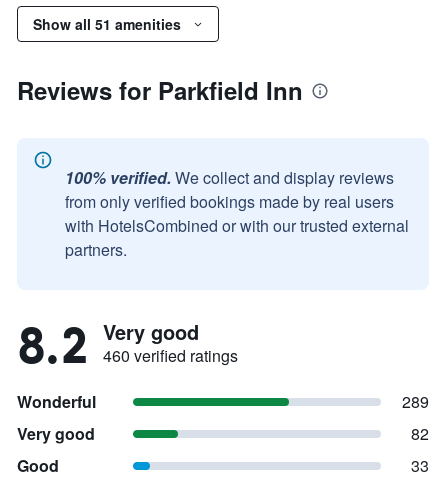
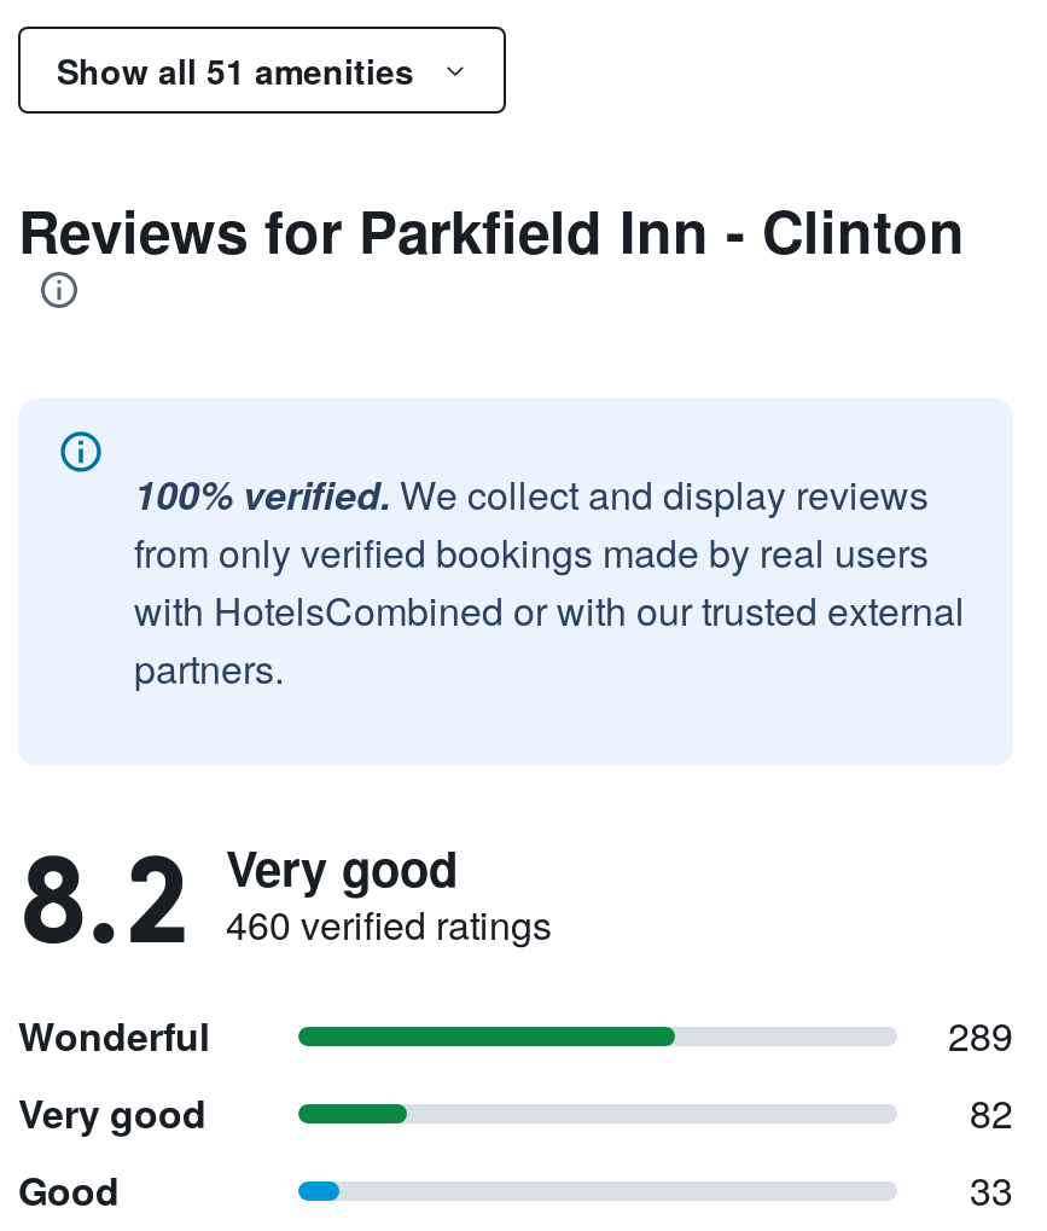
[17,73,303,107] Reviews for Parkfield Inn -> [18,188,965,271] Reviews for Parkfield Inn - Clinton

